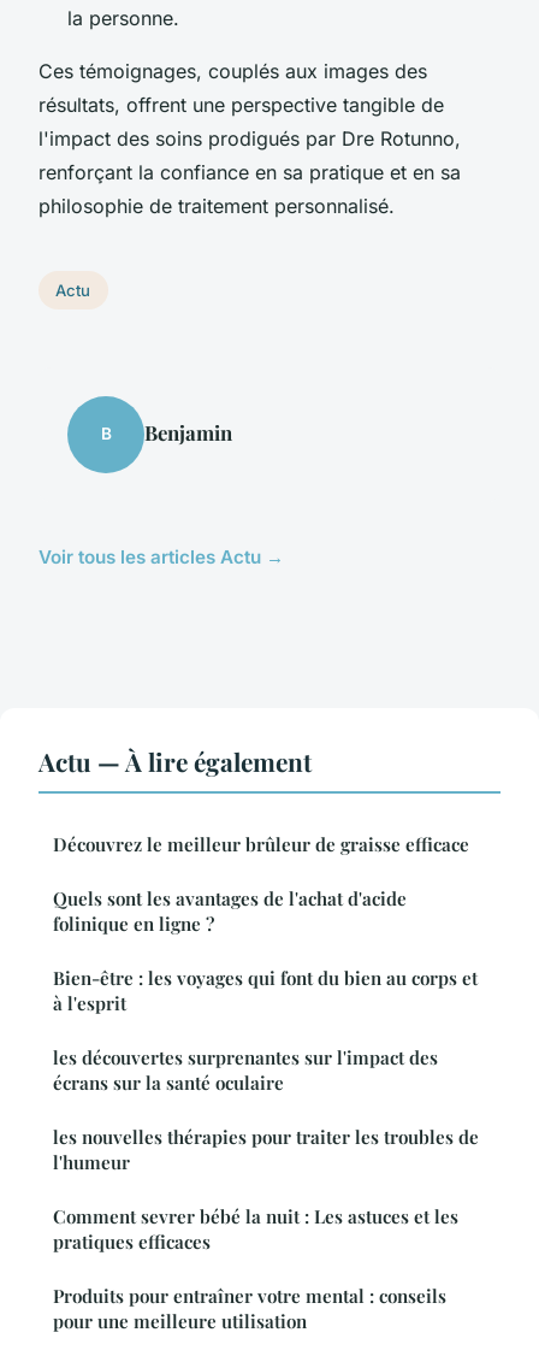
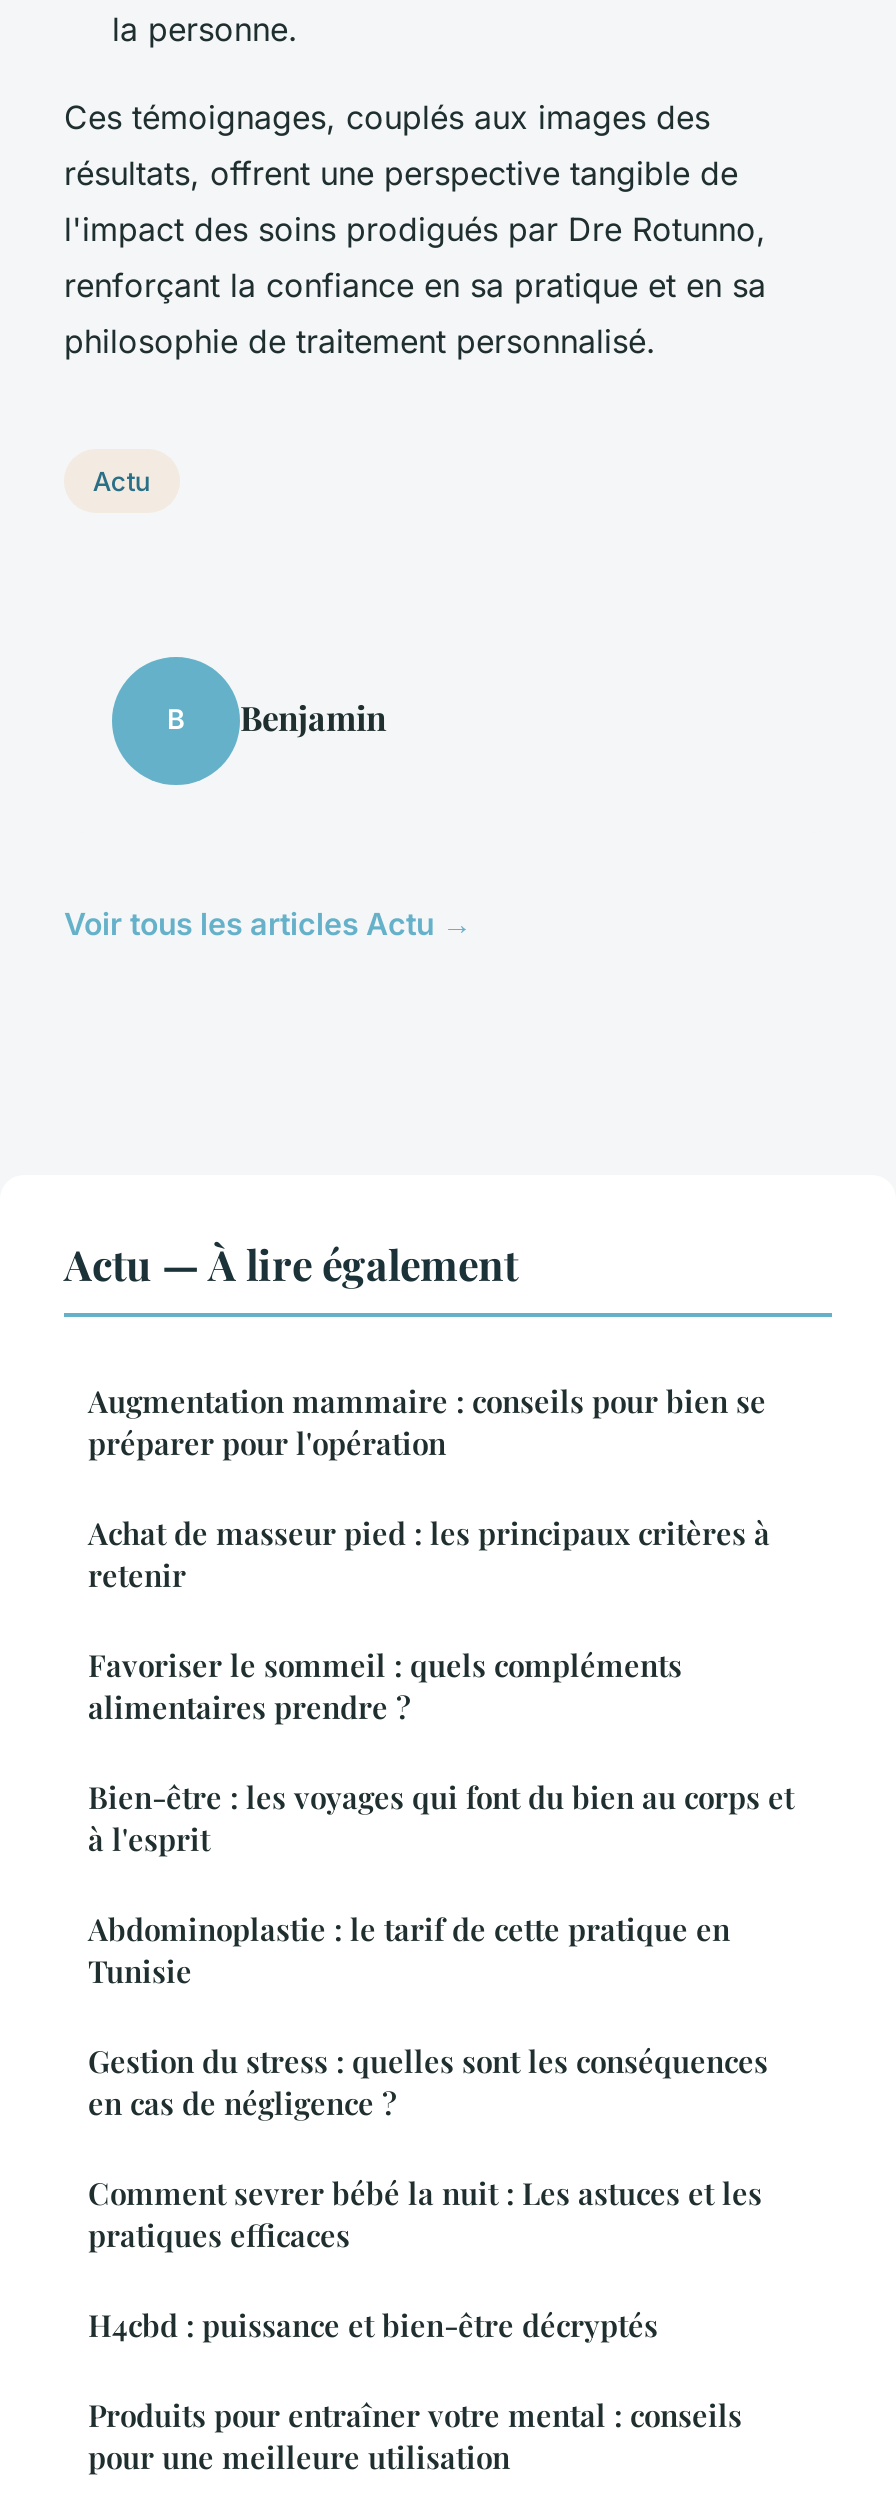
[53,832,469,936] Découvrez le meilleur brûleur de graisse efficace | Quels sont les avantages de l'achat d'acide | folinique en ligne ? -> [88,1381,770,1727] Augmentation mammaire : conseils pour bien se | préparer pour l'opération | Achat de masseur pied : les principaux critères à | retenir | Favoriser le sommeil : quels compléments | alimentaires prendre ?
[53,1045,438,1095] les découvertes surprenantes sur l'impact des | écrans sur la santé oculaire -> [88,1909,730,1991] Abdominoplastie : le tarif de cette pratique en | Tunisie
[53,1125,479,1174] les nouvelles thérapies pour traiter les troubles de | l'humeur -> [88,2041,768,2123] Gestion du stress : quelles sont les conséquences | en cas de négligence ?
none -> [88,2305,658,2345] H4cbd : puissance et bien-être décryptés

